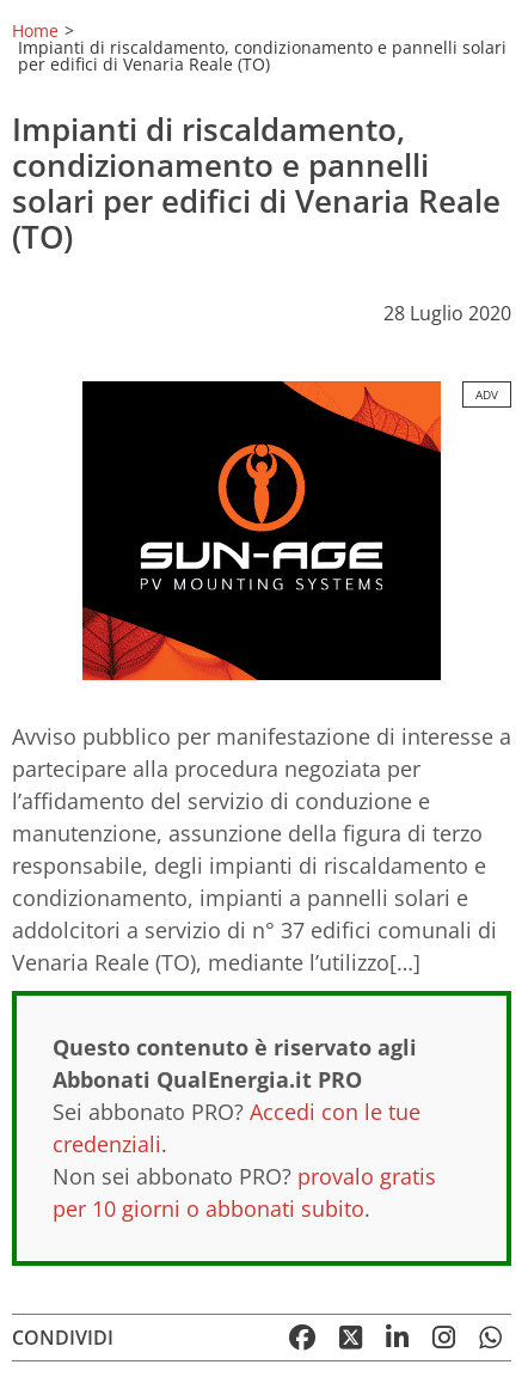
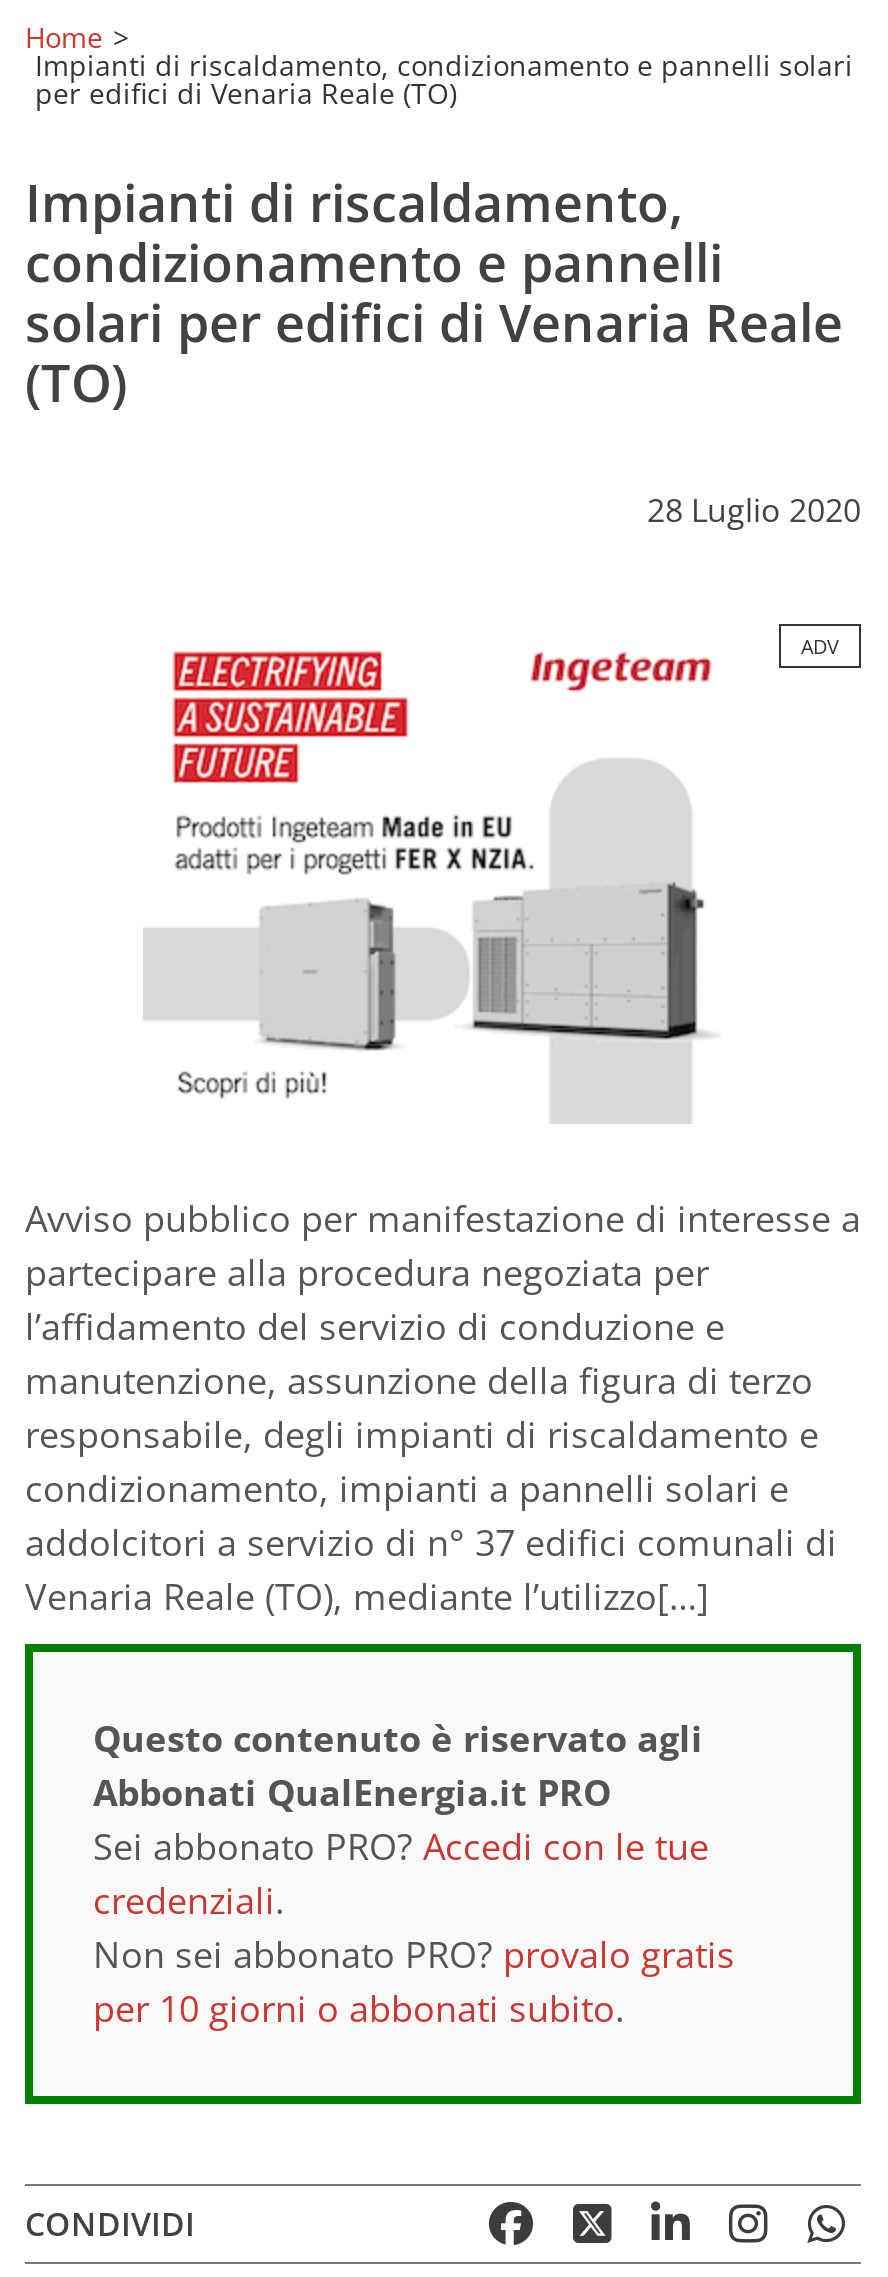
[81,380,442,681] [image] -> [143,624,743,1124] [image]

